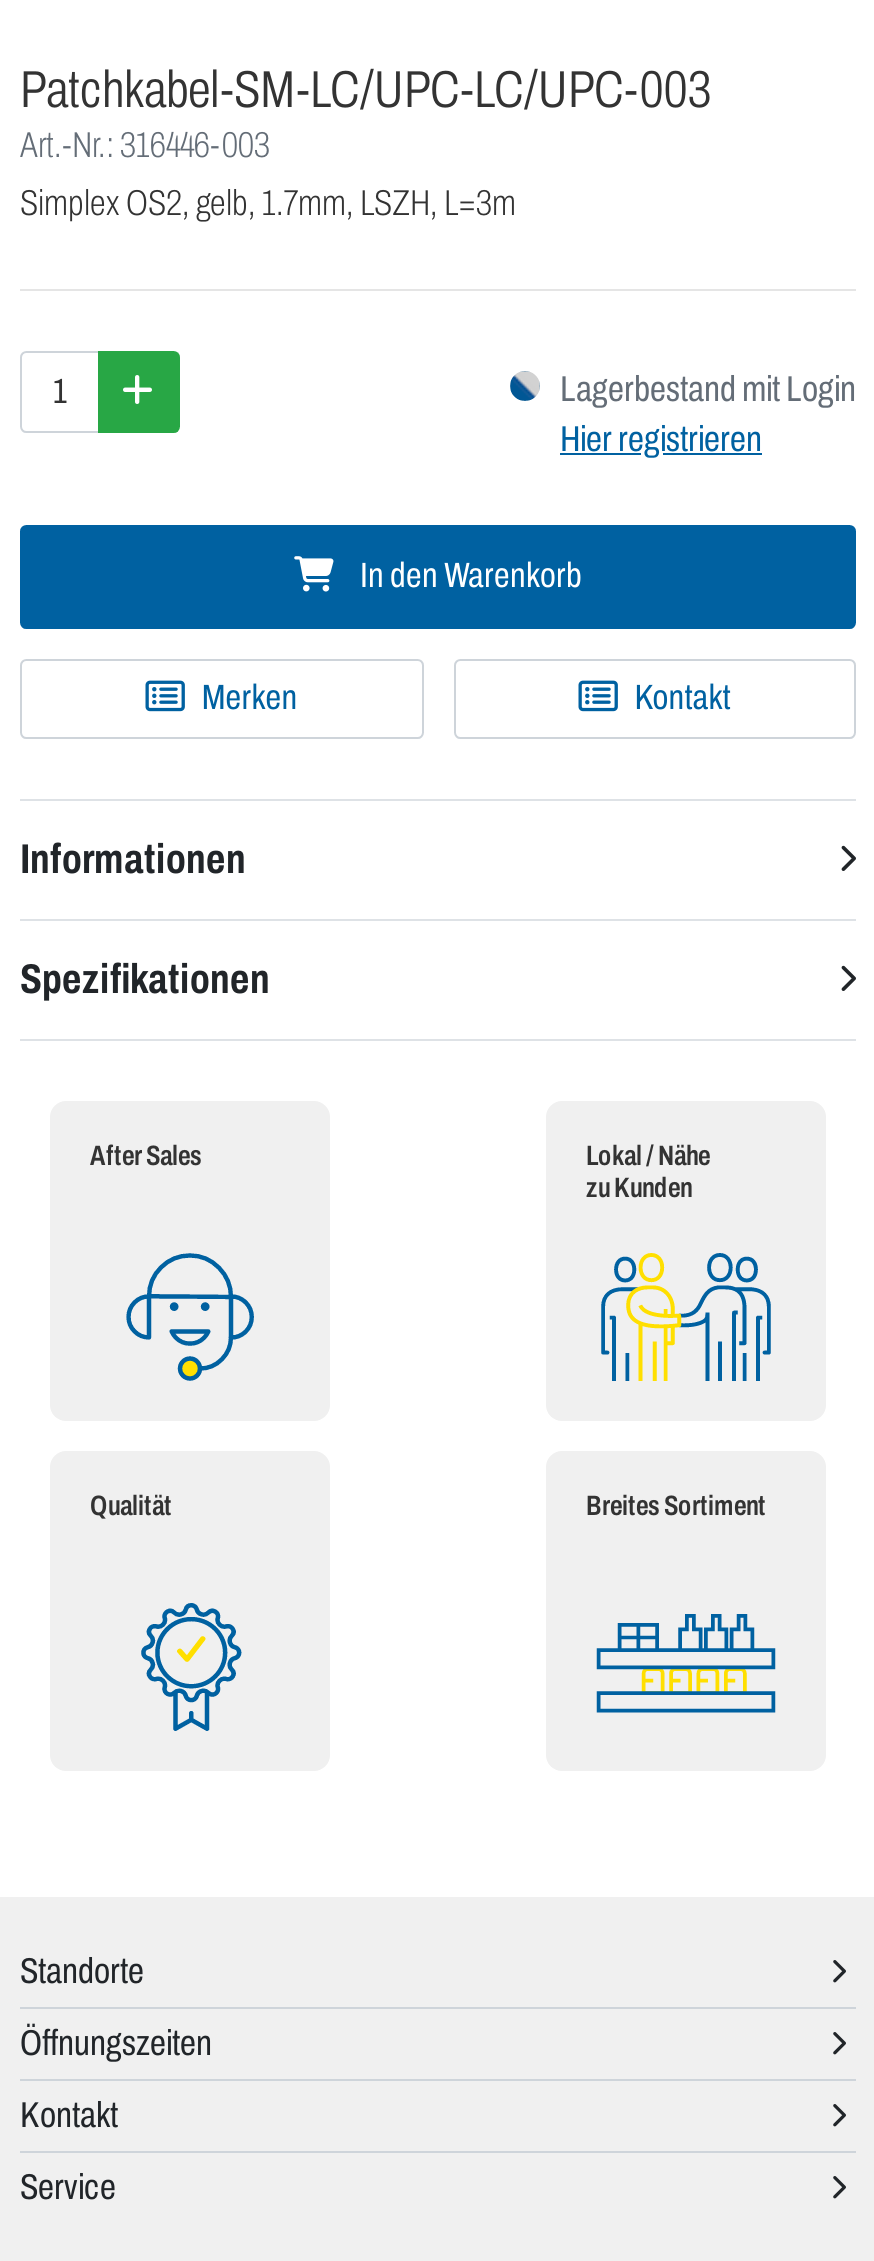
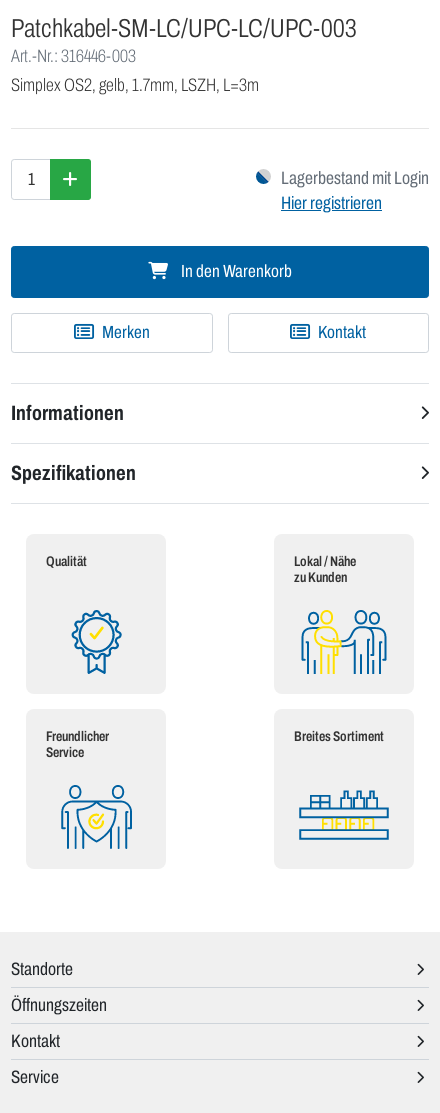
[90,1142,202,1172] After Sales -> none
[124,1253,256,1383] [image] -> [64,611,128,675] [image]
moved [90,1492,172,1522] -> [46,554,87,569]: Qualität
none -> [46,729,109,760] Freundlicher | Service
[120,1601,262,1733] [image] -> [60,784,133,850] [image]

